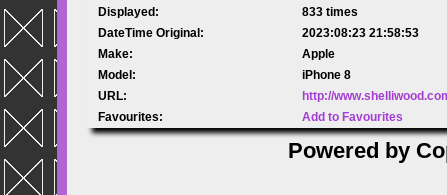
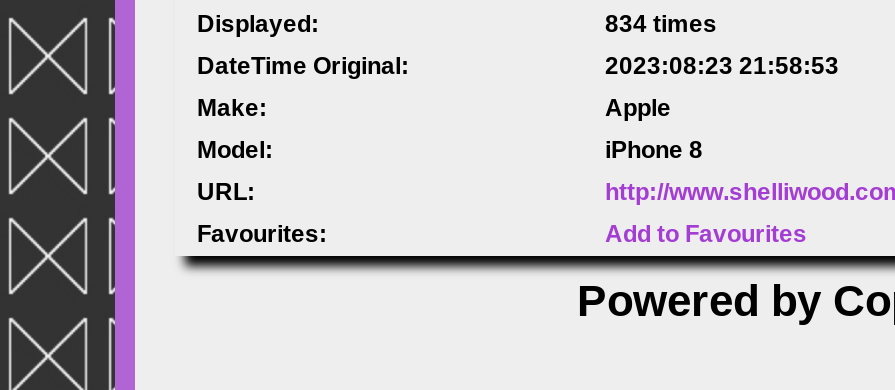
[302,5,358,19] 833 times -> [605,10,717,38] 834 times

